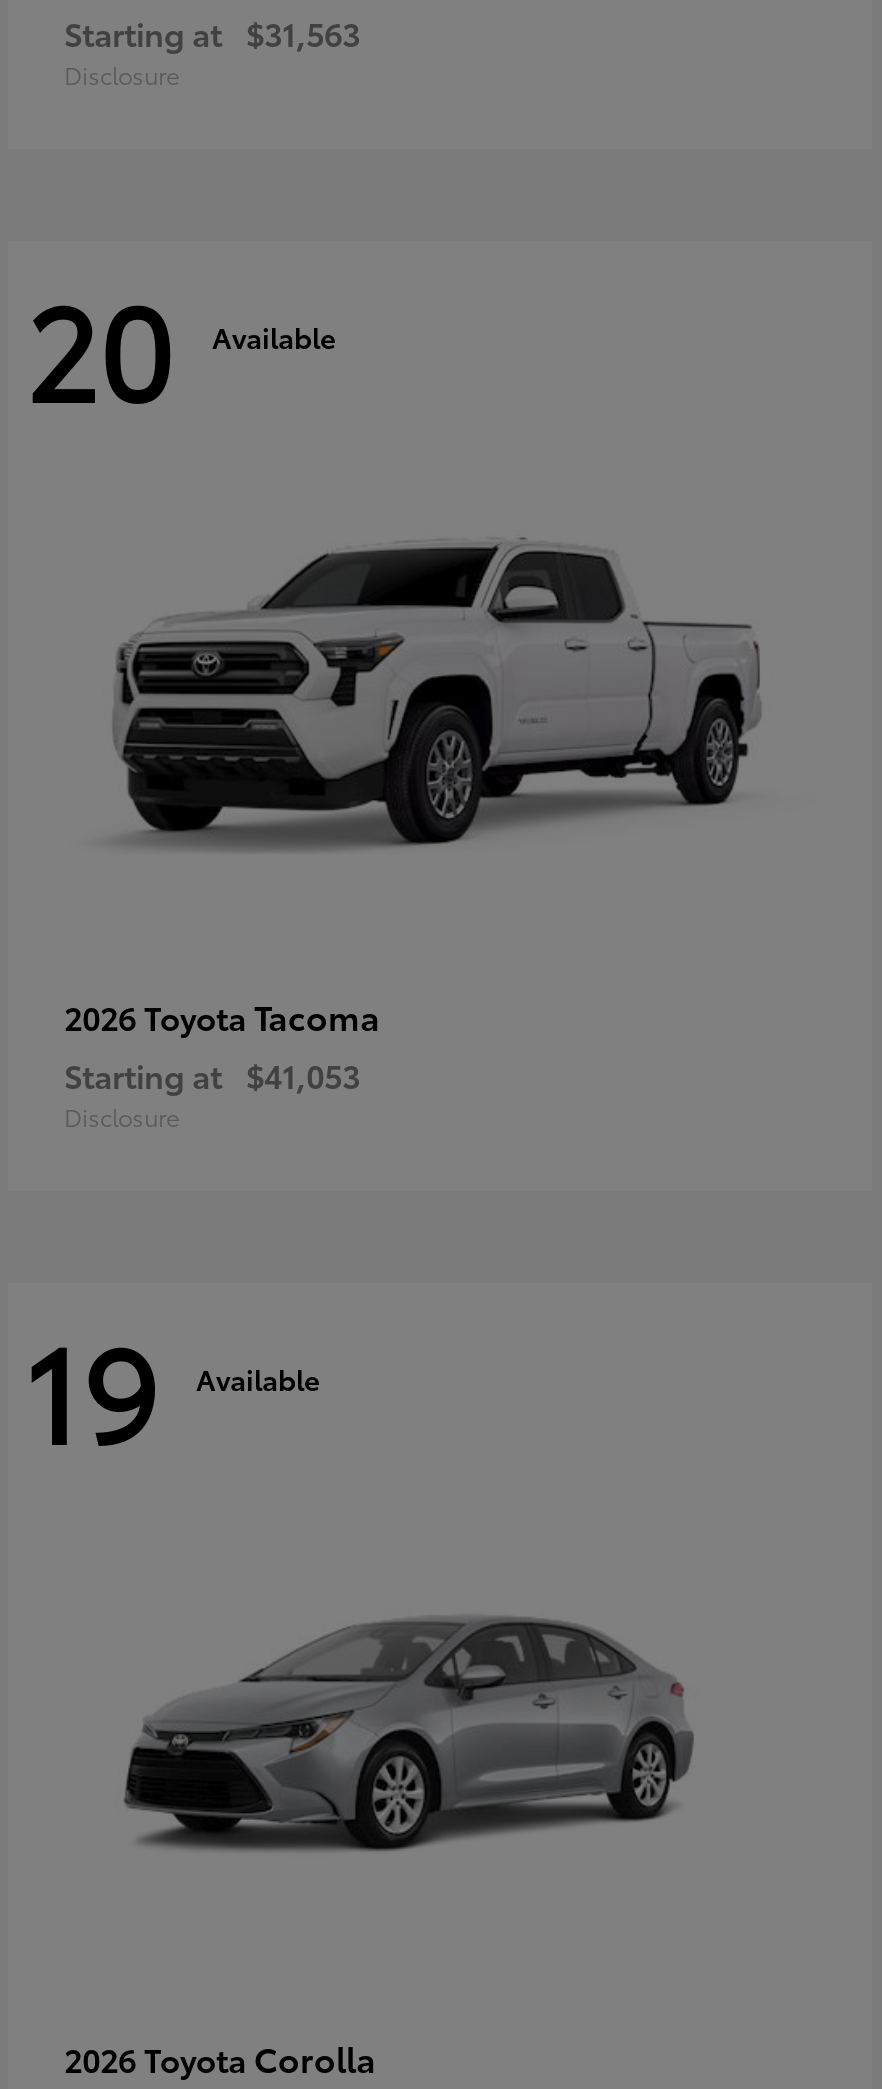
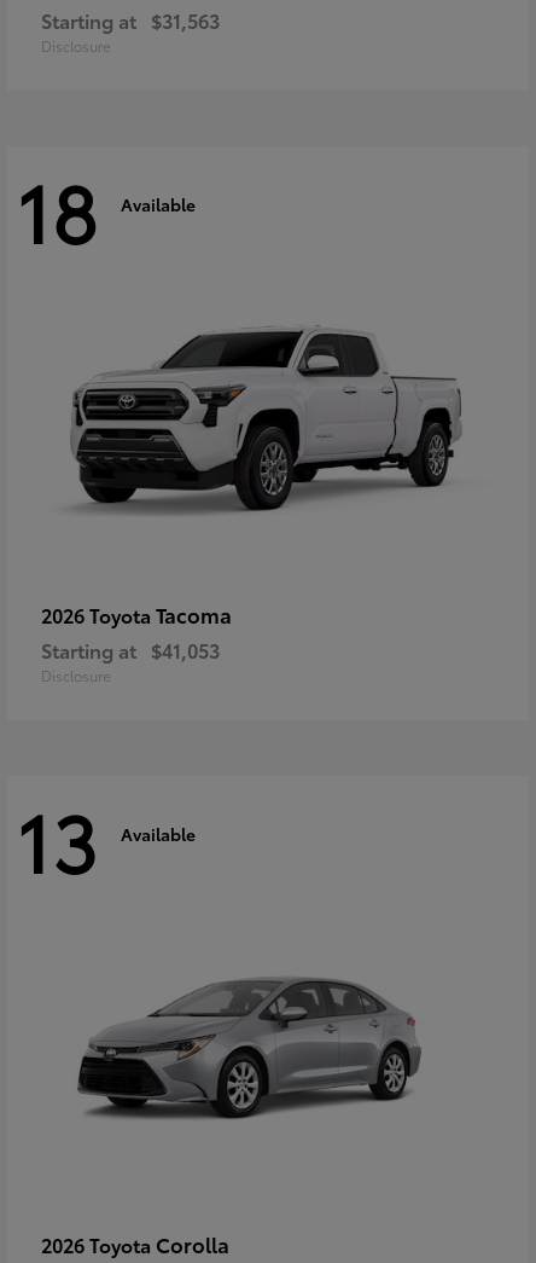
[24,254,336,438] 20 Available -> [17,154,196,265] 18 Available
[24,1296,320,1480] 19 Available -> [17,784,196,895] 13 Available

